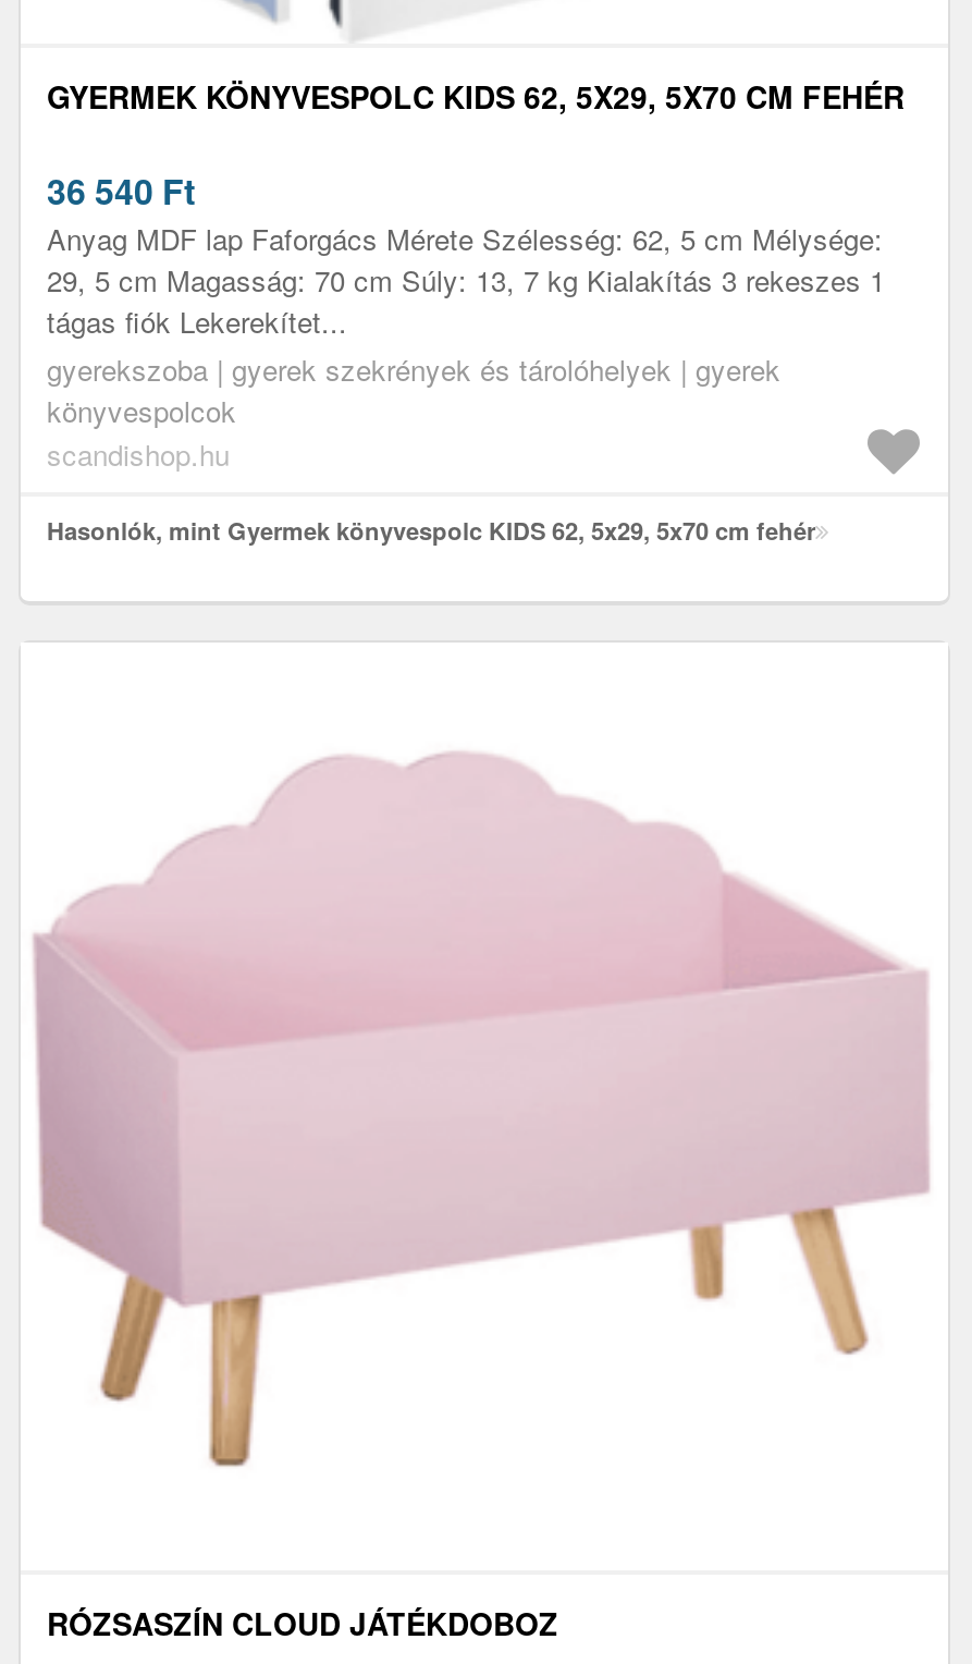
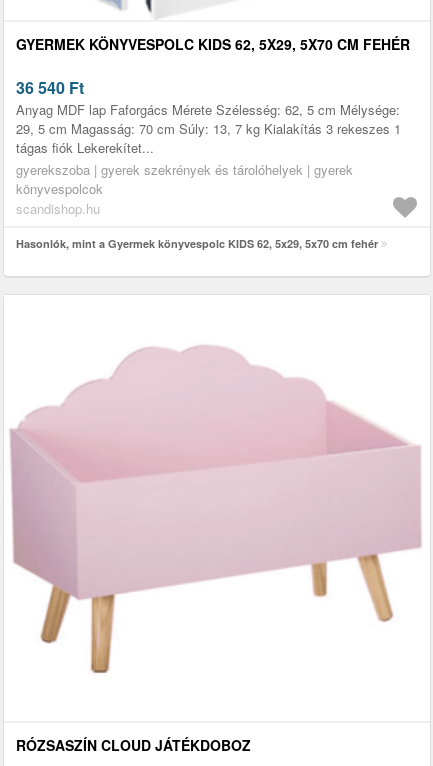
[47,514,815,546] Hasonlók, mint Gyermek könyvespolc KIDS 62, 5x29, 5x70 cm fehér -> [16,236,378,251] Hasonlók, mint a Gyermek könyvespolc KIDS 62, 5x29, 5x70 cm fehér

